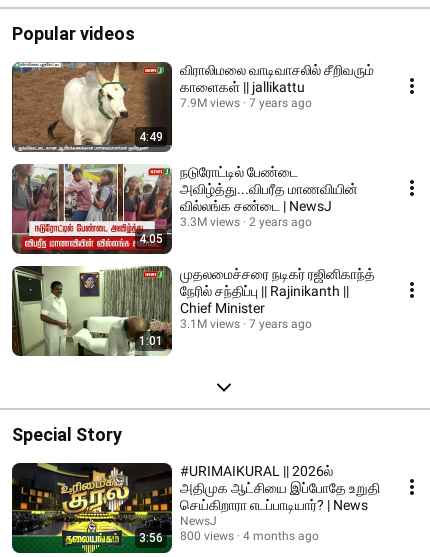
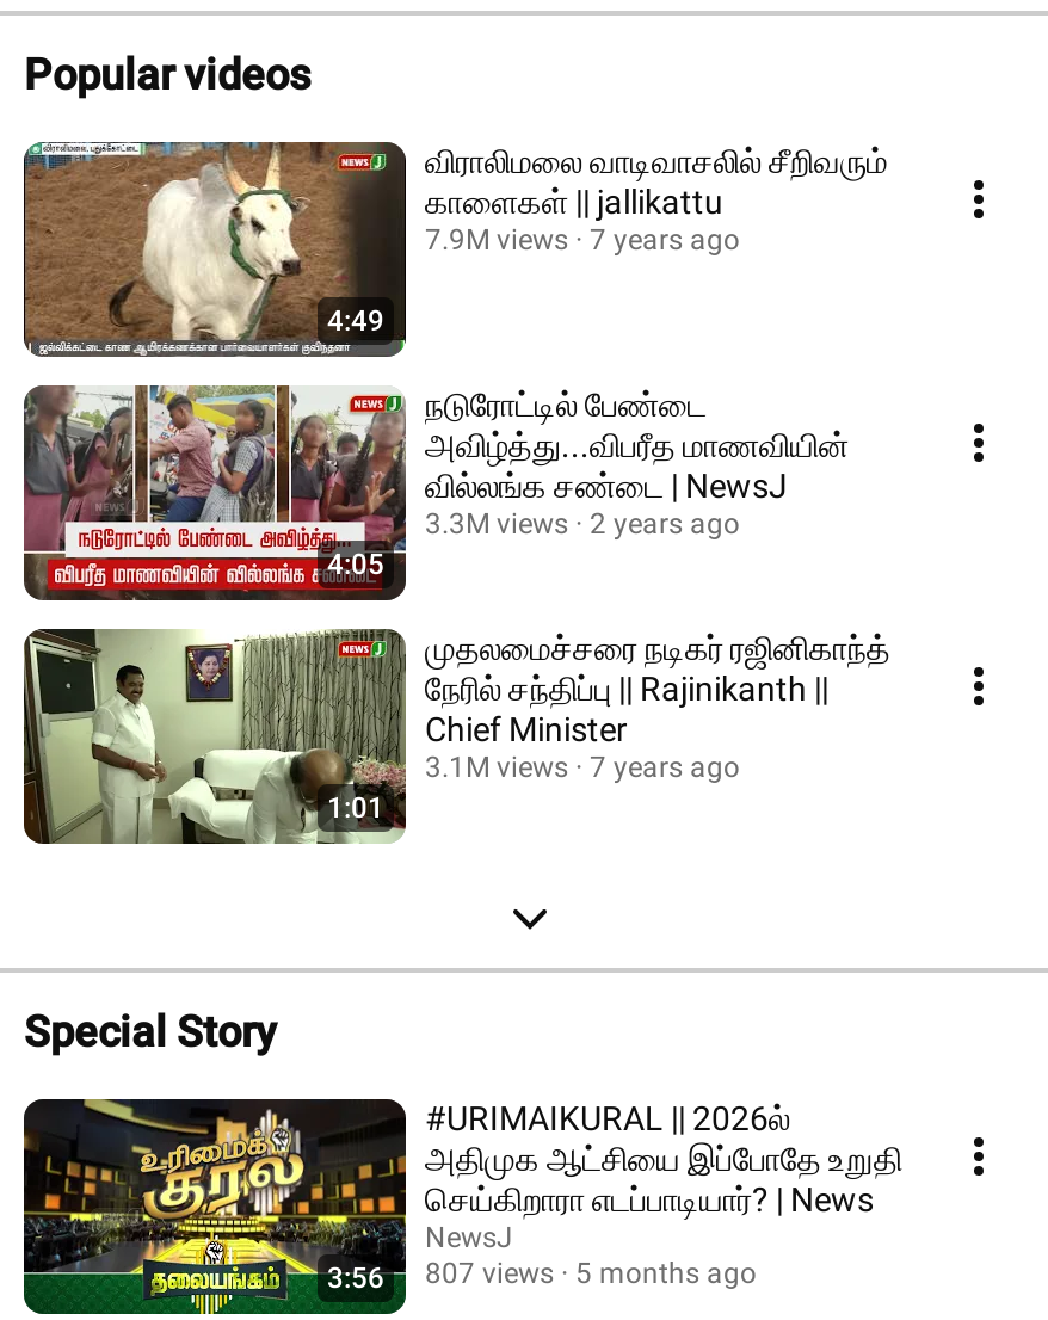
[180,529,234,543] 800 views -> [425,1257,554,1290] 807 views
[243,529,319,543] 4 months ago -> [575,1257,757,1290] 5 months ago

